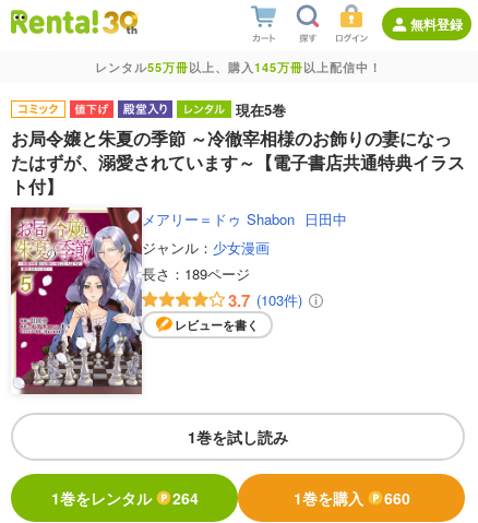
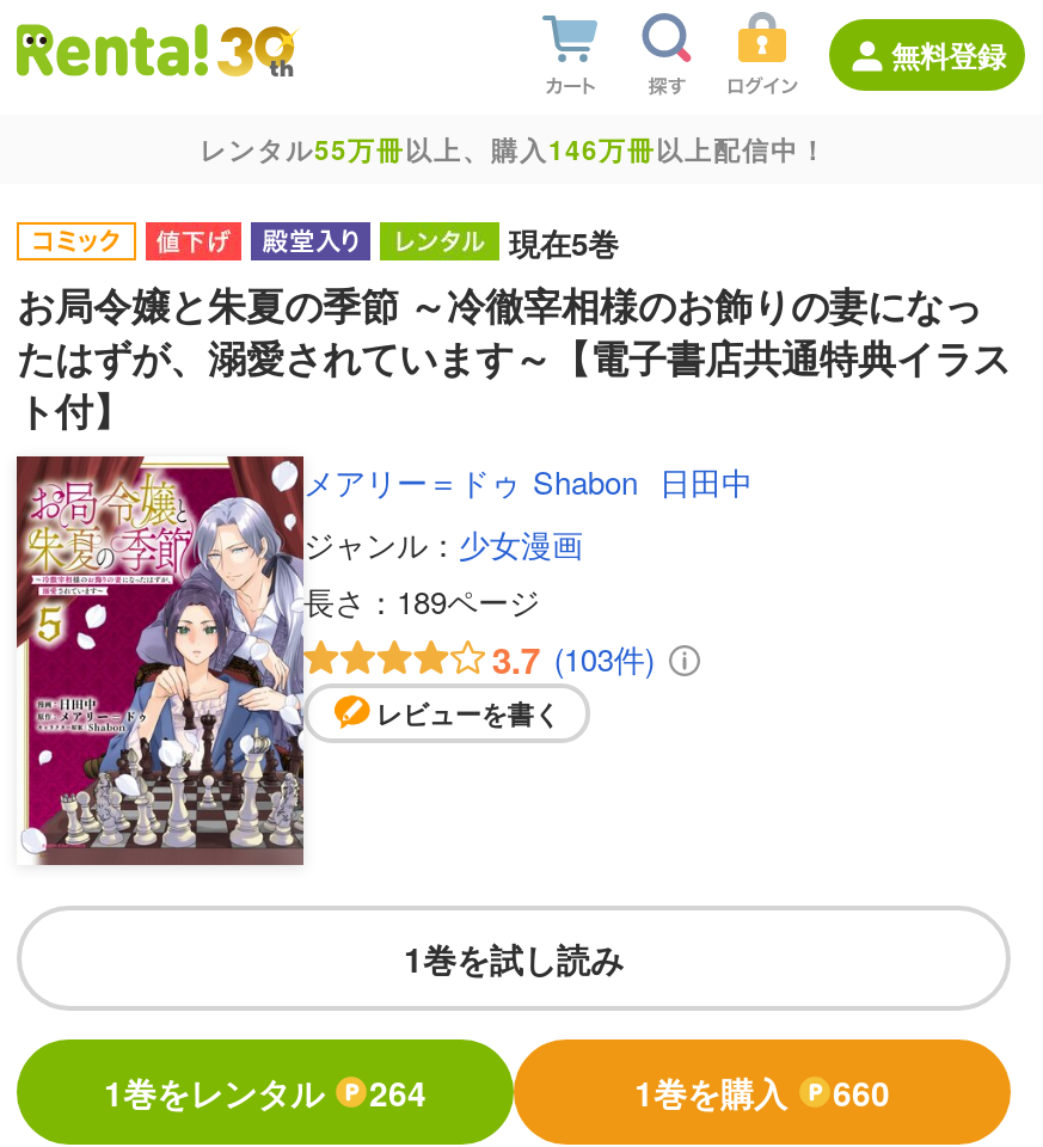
[94,59,381,75] レンタル55万冊以上、購入145万冊以上配信中！ -> [200,131,828,167] レンタル55万冊以上、購入146万冊以上配信中！

